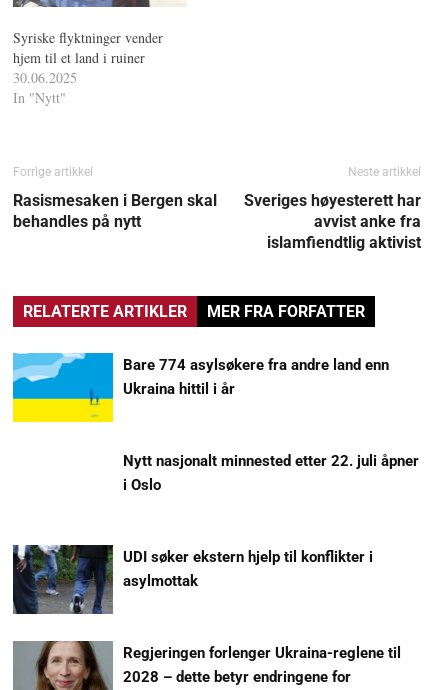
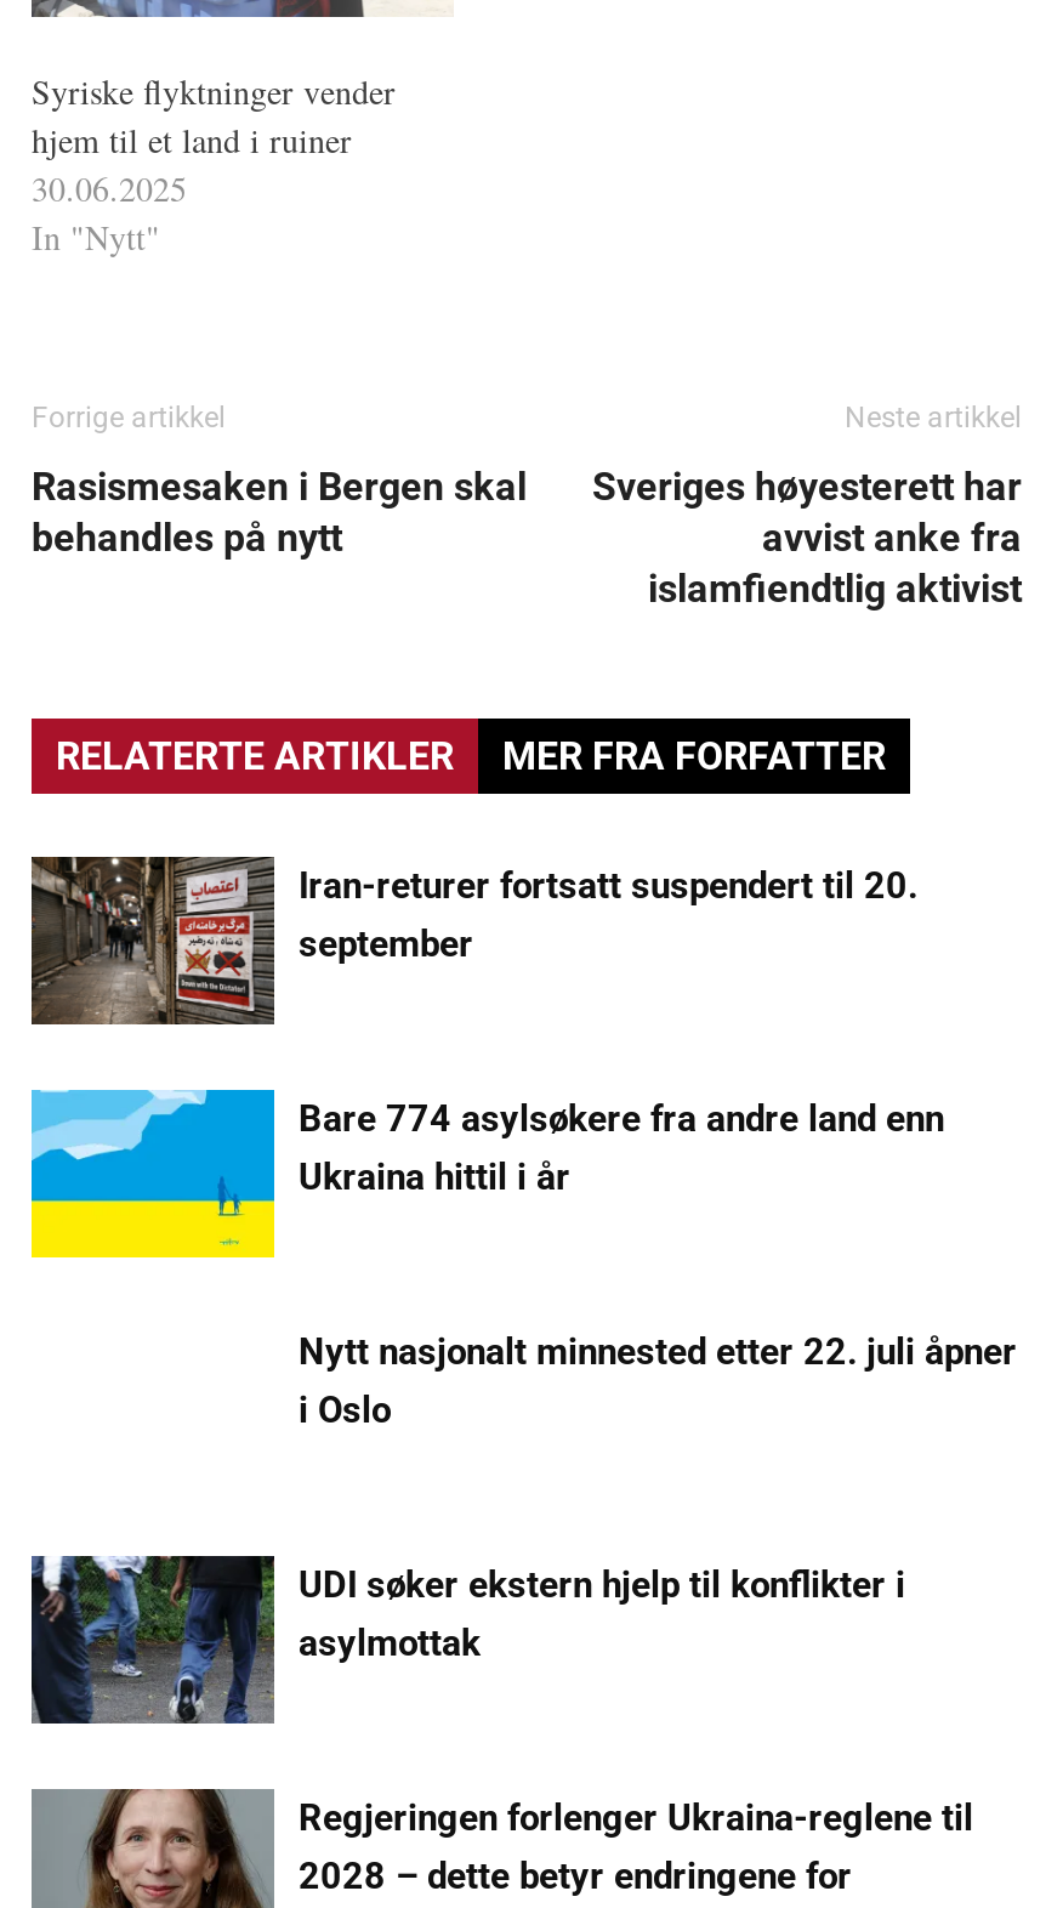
none -> [29,854,917,1027] [image] | Iran-returer fortsatt suspendert til 20. | september

